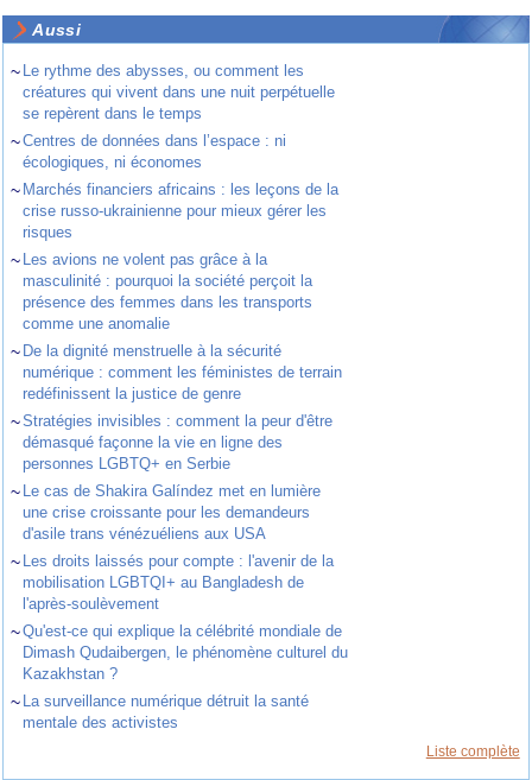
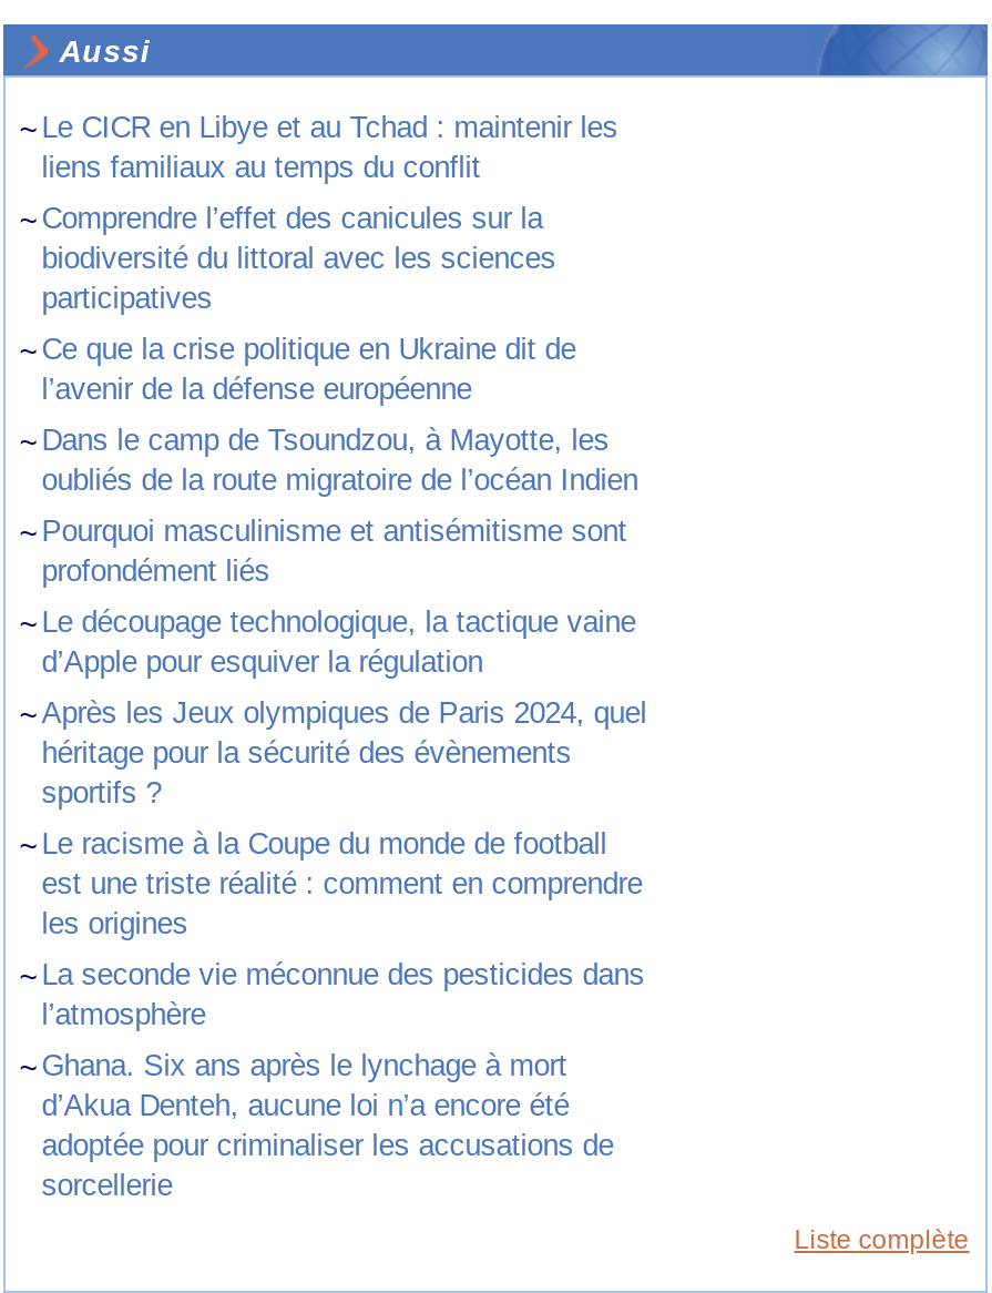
[11,62,335,123] ~ Le rythme des abysses, ou comment les | créatures qui vivent dans une nuit perpétuelle | se repèrent dans le temps -> [19,112,618,185] ~ Le CICR en Libye et au Tchad : maintenir les | liens familiaux au temps du conflit
[11,132,286,172] ~ Centres de données dans l’espace : ni | écologiques, ni économes -> [19,203,556,316] ~ Comprendre l’effet des canicules sur la | biodiversité du littoral avec les sciences | participatives
[11,181,339,242] ~ Marchés financiers africains : les leçons de la | crise russo-ukrainienne pour mieux gérer les | risques -> [19,334,576,407] ~ Ce que la crise politique en Ukraine dit de | l’avenir de la défense européenne
[11,251,313,333] ~ Les avions ne volent pas grâce à la | masculinité : pourquoi la société perçoit la | présence des femmes dans les transports | comme une anomalie -> [19,425,638,498] ~ Dans le camp de Tsoundzou, à Mayotte, les | oubliés de la route migratoire de l’océan Indien
[11,343,342,403] ~ De la dignité menstruelle à la sécurité | numérique : comment les féministes de terrain | redéfinissent la justice de genre -> [19,516,627,589] ~ Pourquoi masculinisme et antisémitisme sont | profondément liés
[11,413,333,473] ~ Stratégies invisibles : comment la peur d'être | démasqué façonne la vie en ligne des | personnes LGBTQ+ en Serbie -> [19,607,636,680] ~ Le découpage technologique, la tactique vaine | d’Apple pour esquiver la régulation
[11,483,321,543] ~ Le cas de Shakira Galíndez met en lumière | une crise croissante pour les demandeurs | d'asile trans vénézuéliens aux USA -> [19,698,647,811] ~ Après les Jeux olympiques de Paris 2024, quel | héritage pour la sécurité des évènements | sportifs ?
[11,553,334,613] ~ Les droits laissés pour compte : l'avenir de la | mobilisation LGBTQI+ au Bangladesh de | l'après-soulèvement -> [19,828,642,941] ~ Le racisme à la Coupe du monde de football | est une triste réalité : comment en comprendre | les origines
[11,623,348,683] ~ Qu'est-ce qui explique la célébrité mondiale de | Dimash Qudaibergen, le phénomène culturel du | Kazakhstan ? -> [19,959,644,1032] ~ La seconde vie méconnue des pesticides dans | l’atmosphère
[11,693,309,732] ~ La surveillance numérique détruit la santé | mentale des activistes -> [19,1050,613,1203] ~ Ghana. Six ans après le lynchage à mort | d’Akua Denteh, aucune loi n’a encore été | adoptée pour criminaliser les accusations de | sorcellerie

